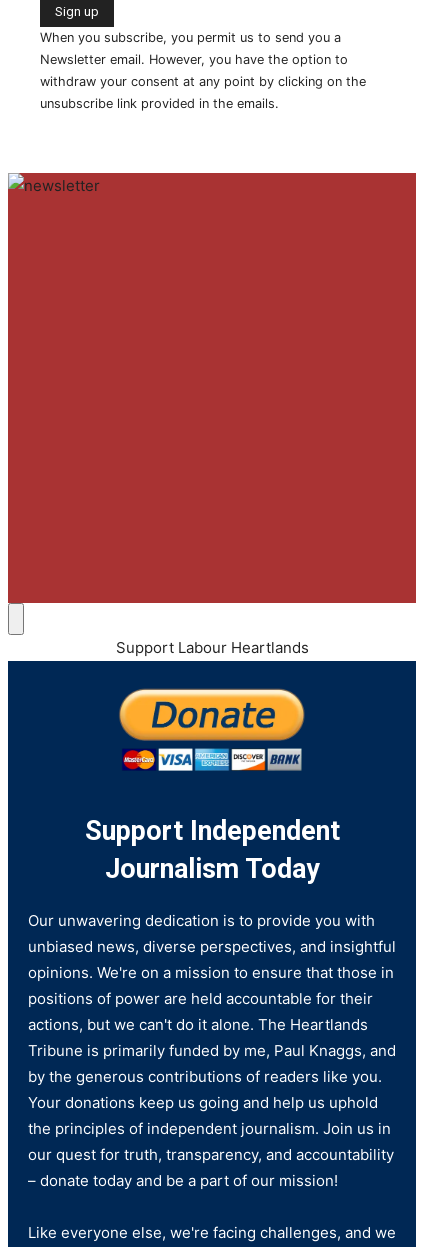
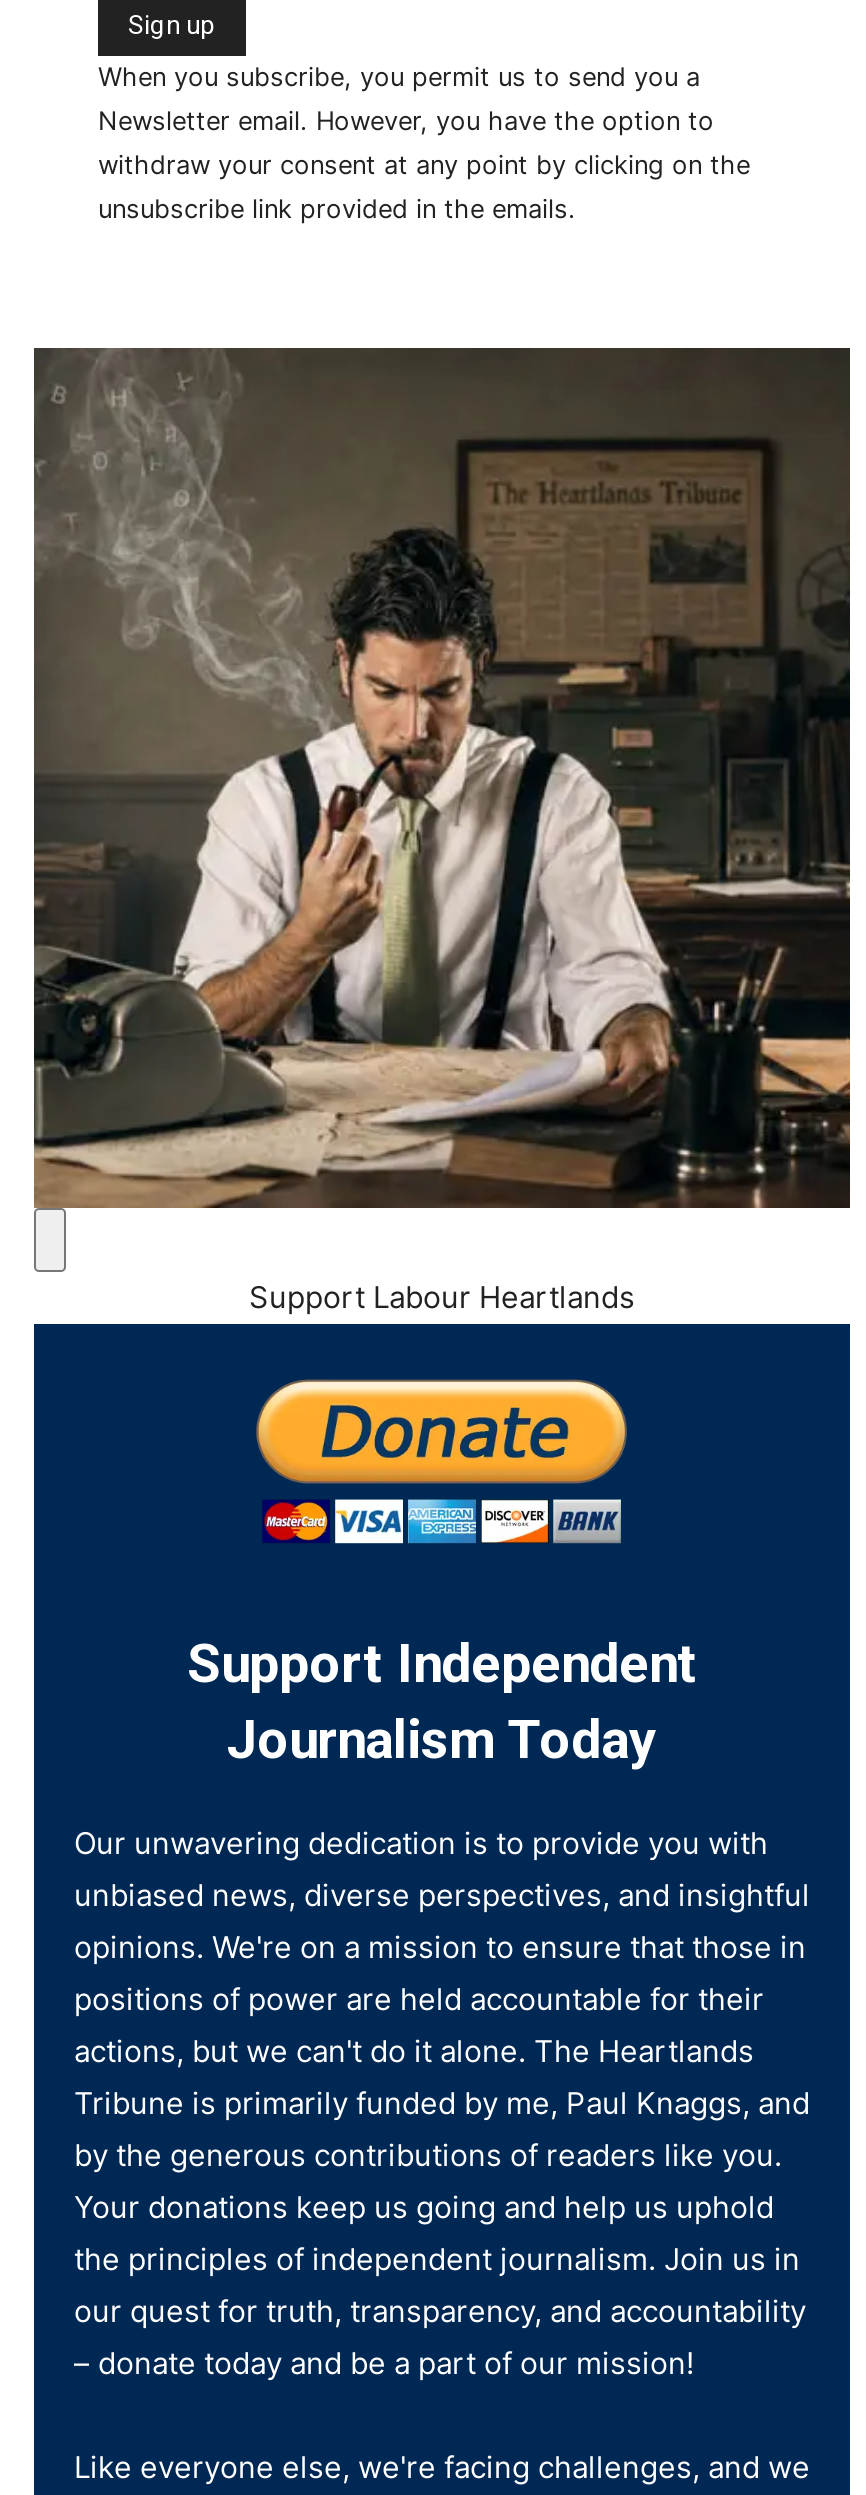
none -> [32,346,852,1210] [image]

